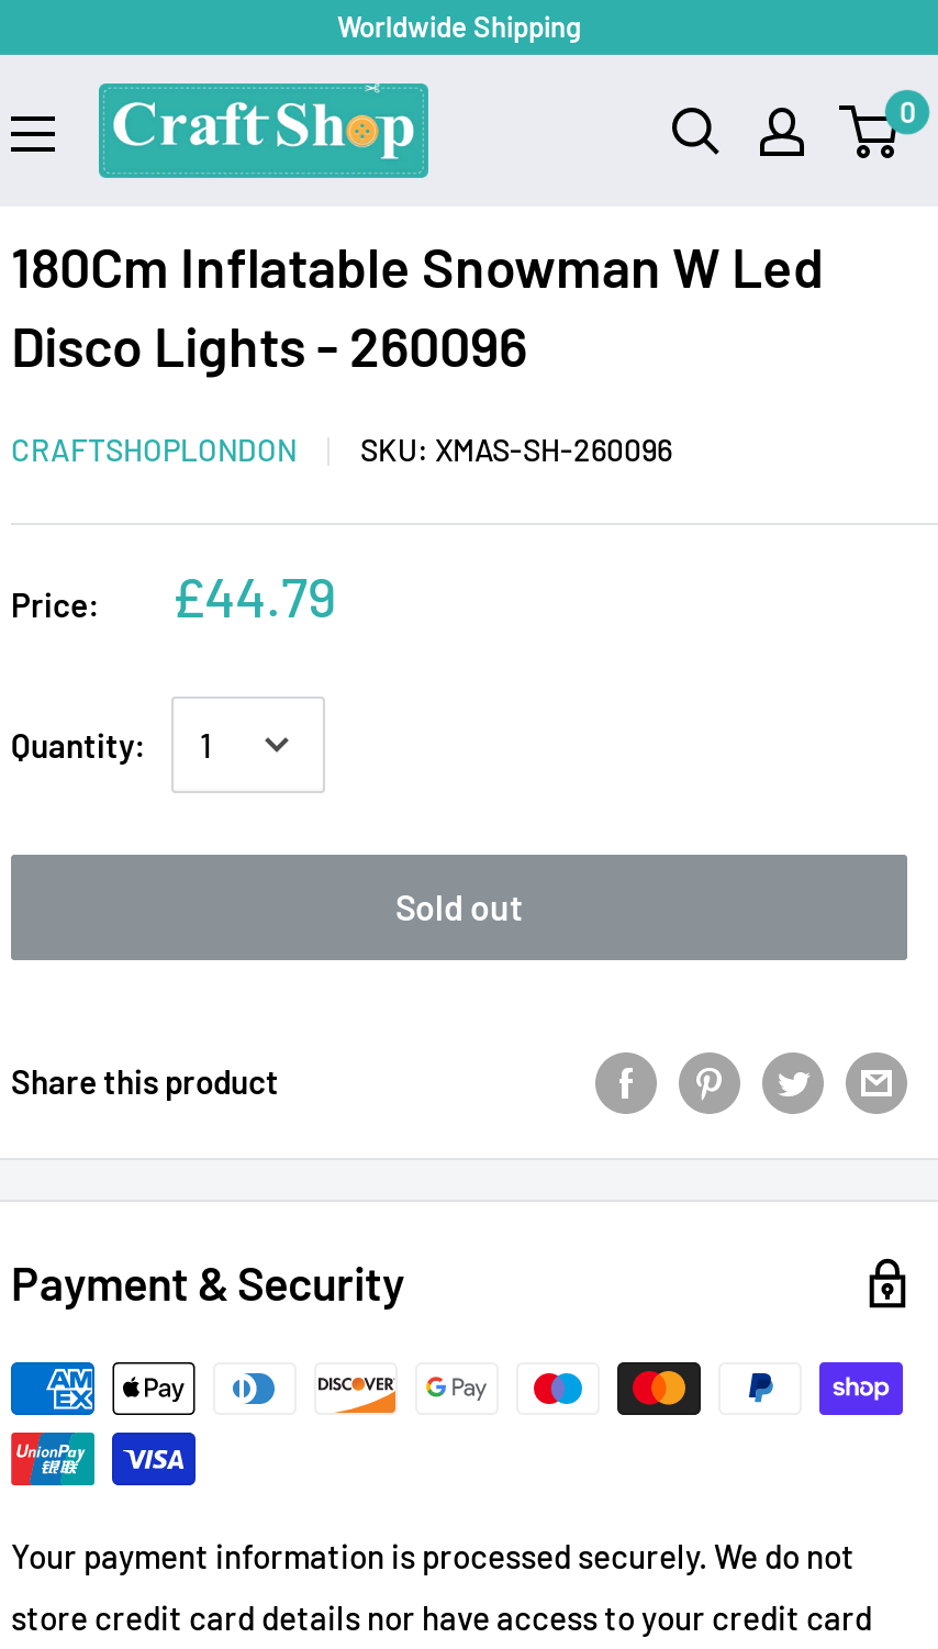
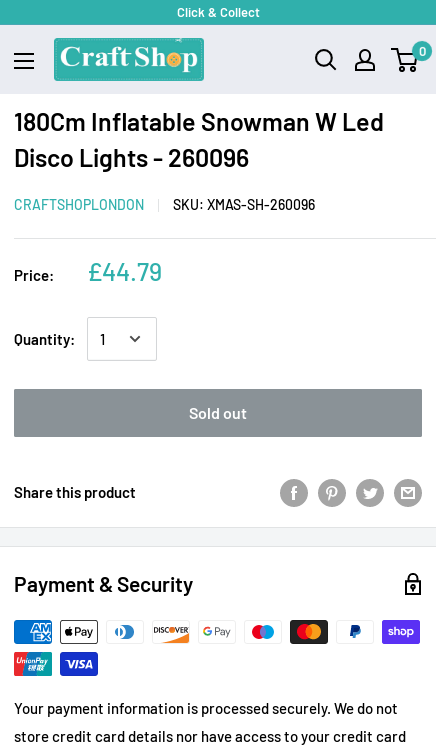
[337,9,581,44] Worldwide Shipping -> [176,4,259,20] Click & Collect

